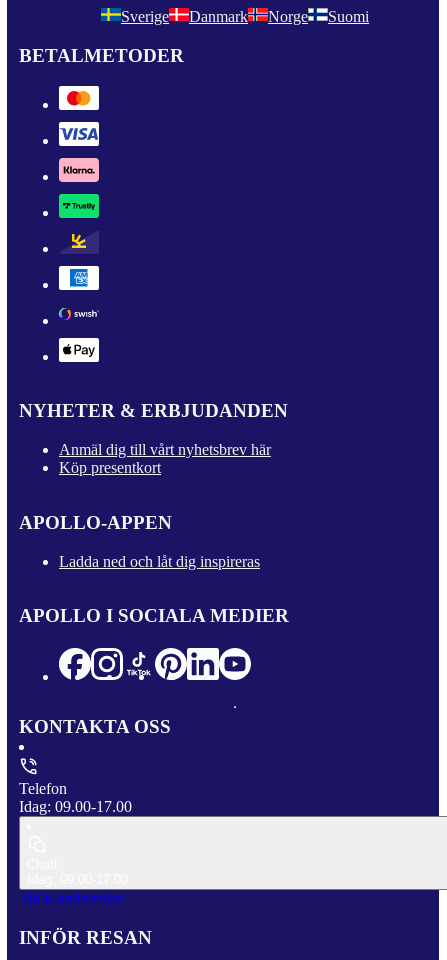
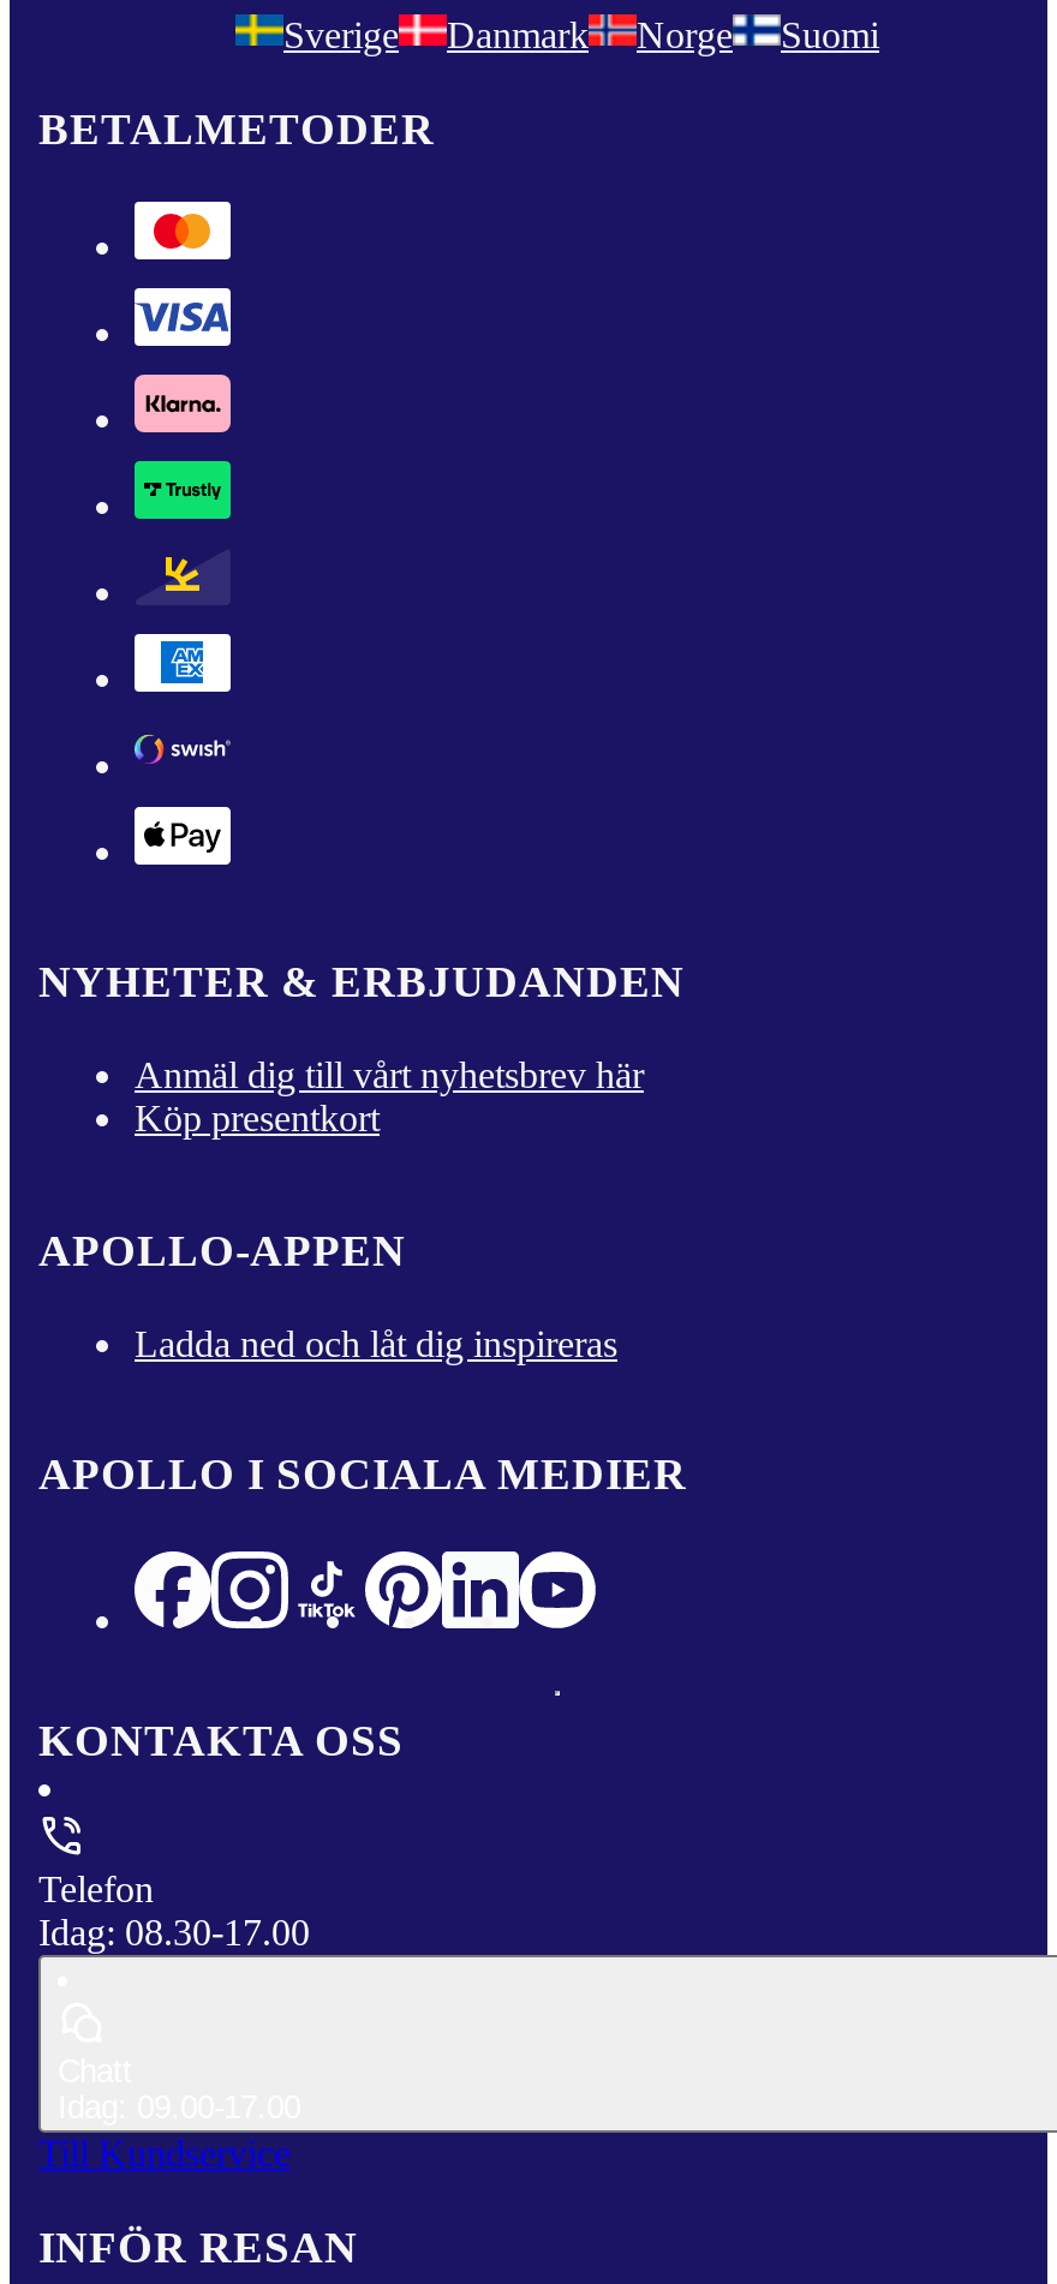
[19,798,132,815] Idag: 09.00-17.00 -> [38,1912,310,1953] Idag: 08.30-17.00

